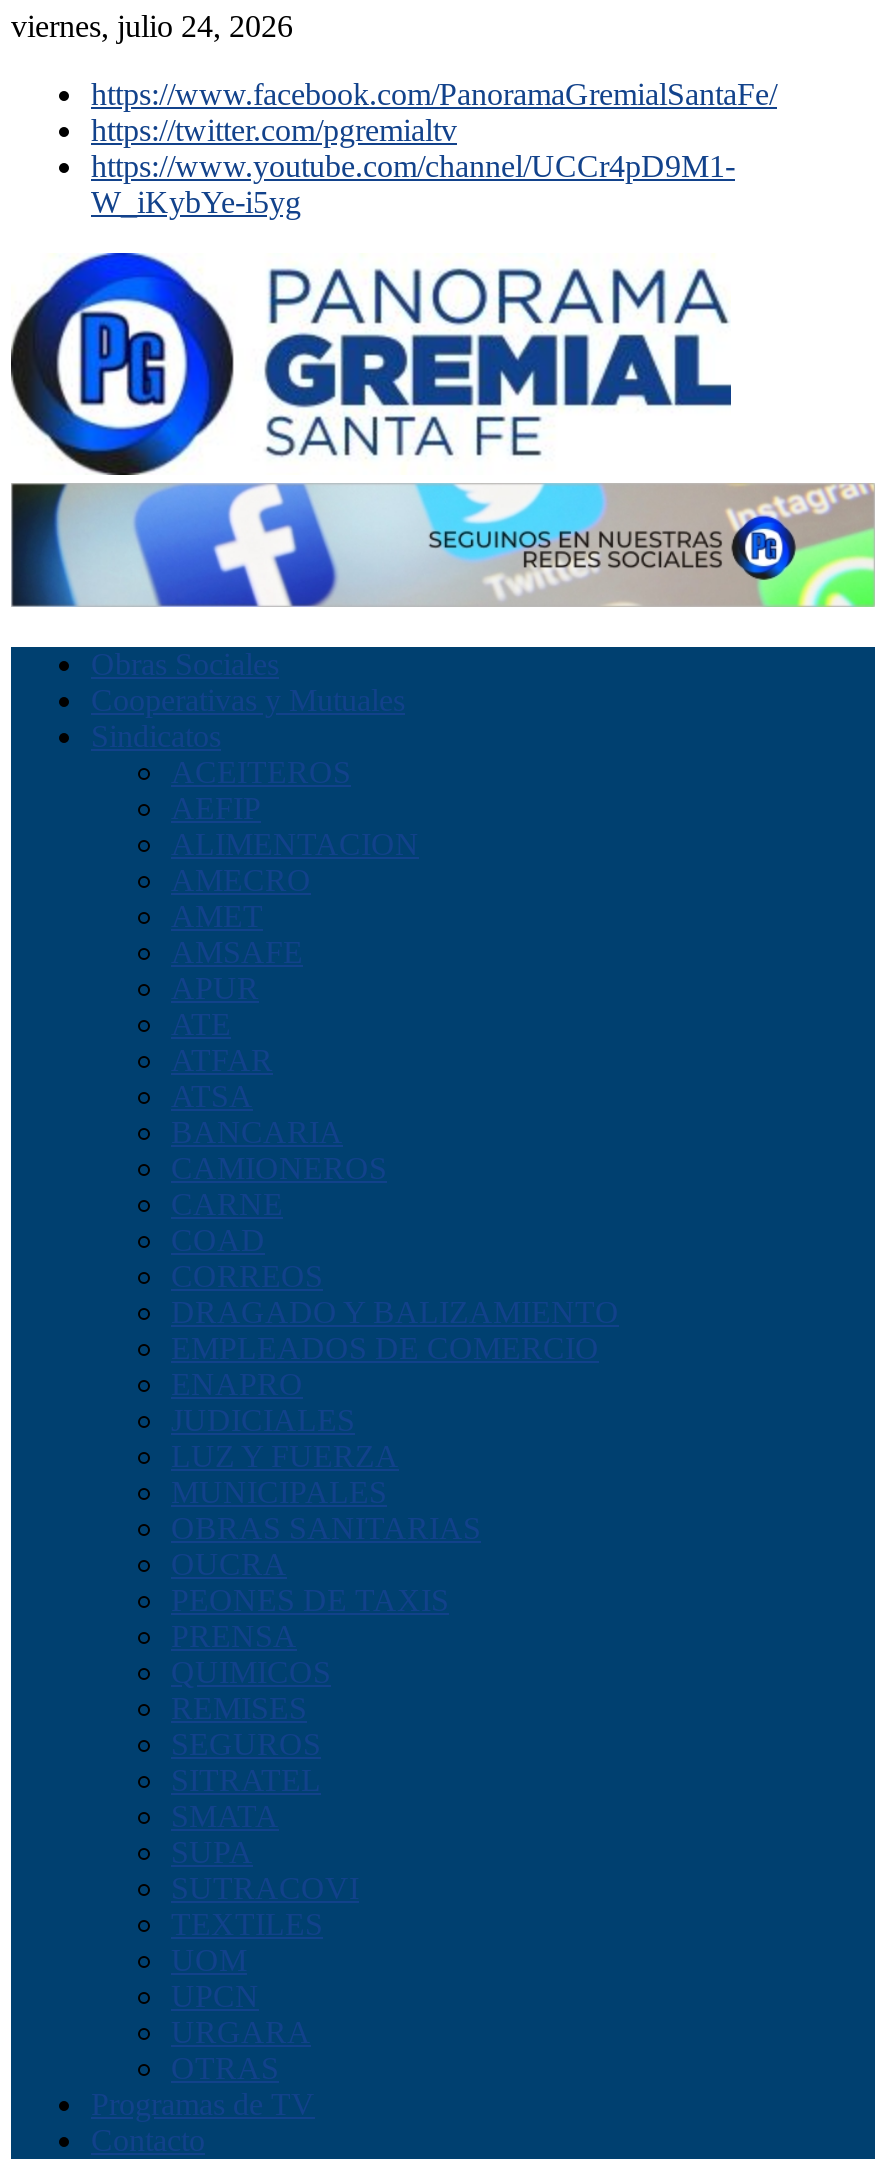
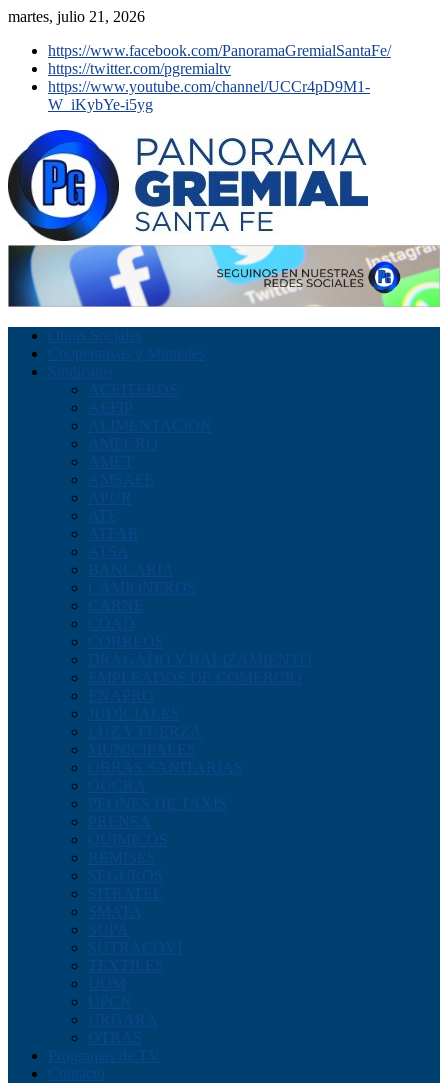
[11,9,293,43] viernes, julio 24, 2026 -> [8,8,145,25] martes, julio 21, 2026

